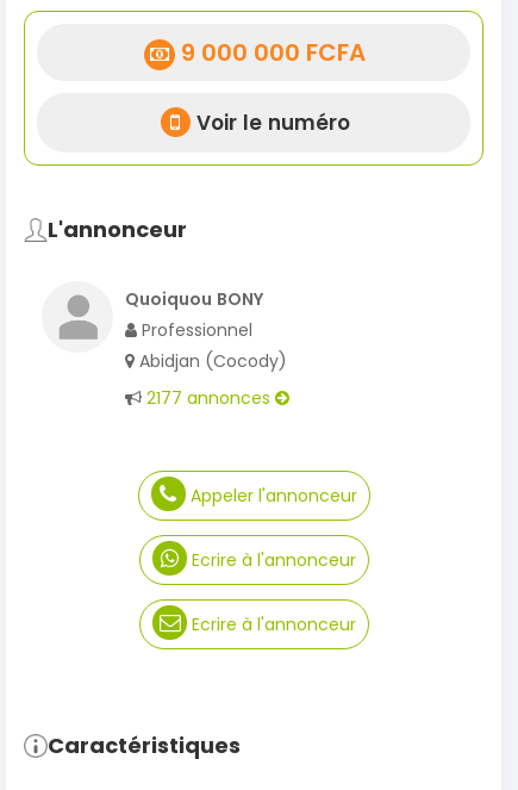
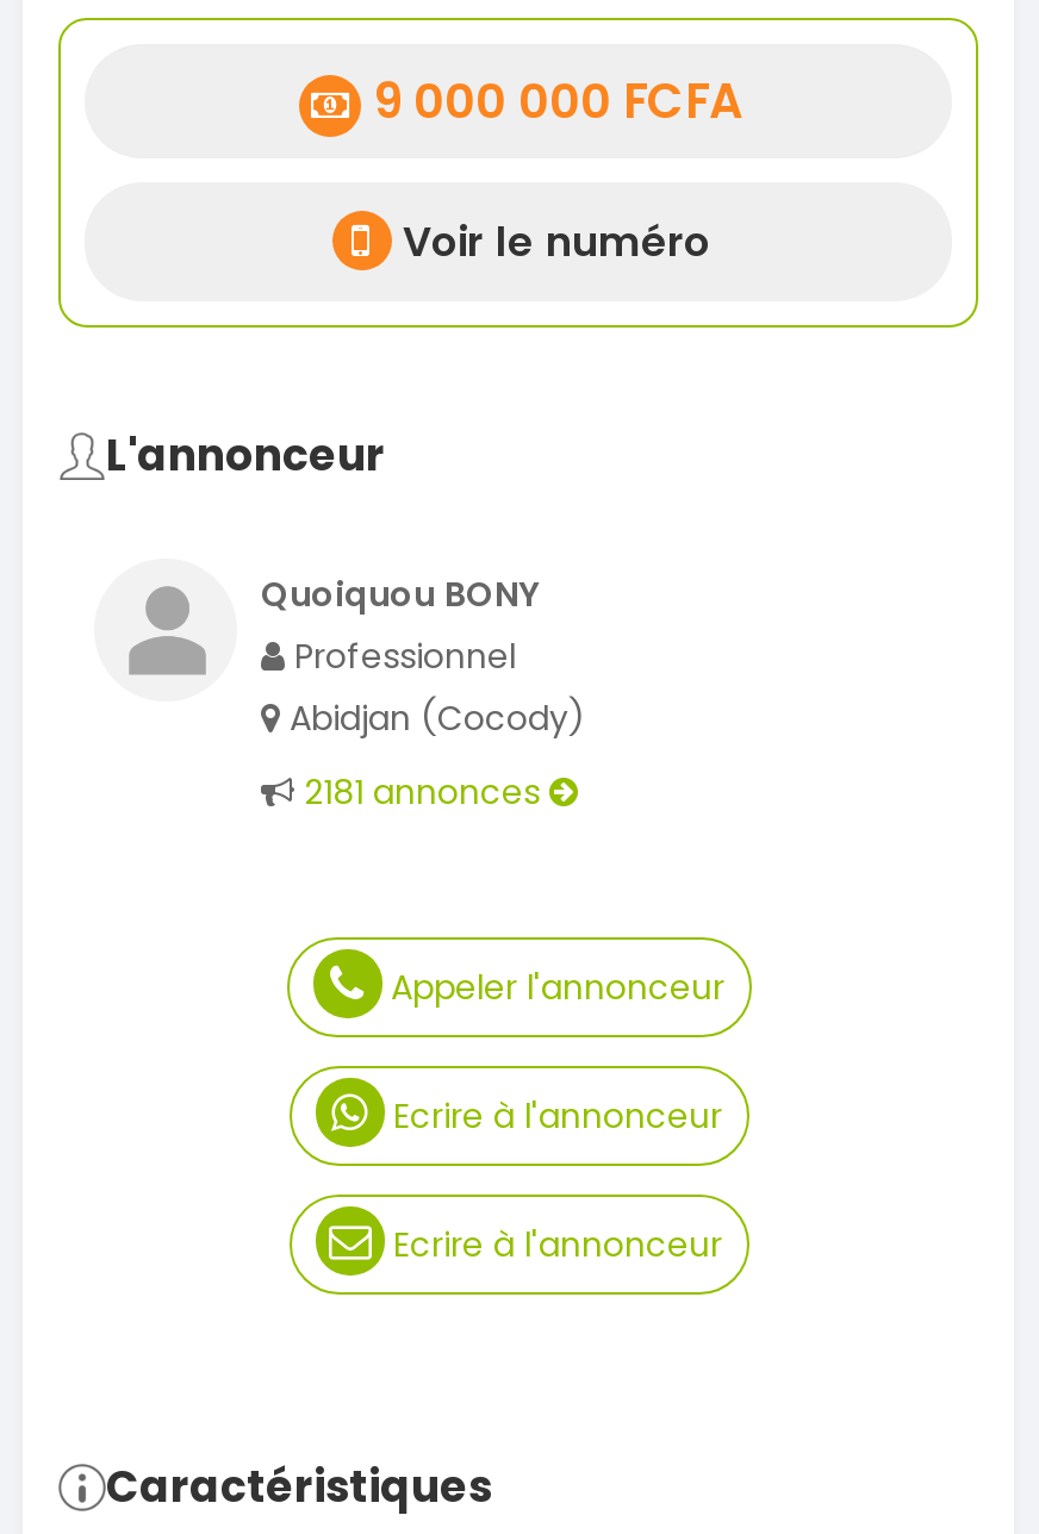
[146,385,275,409] 2177 annonces -> [304,767,549,815] 2181 annonces

